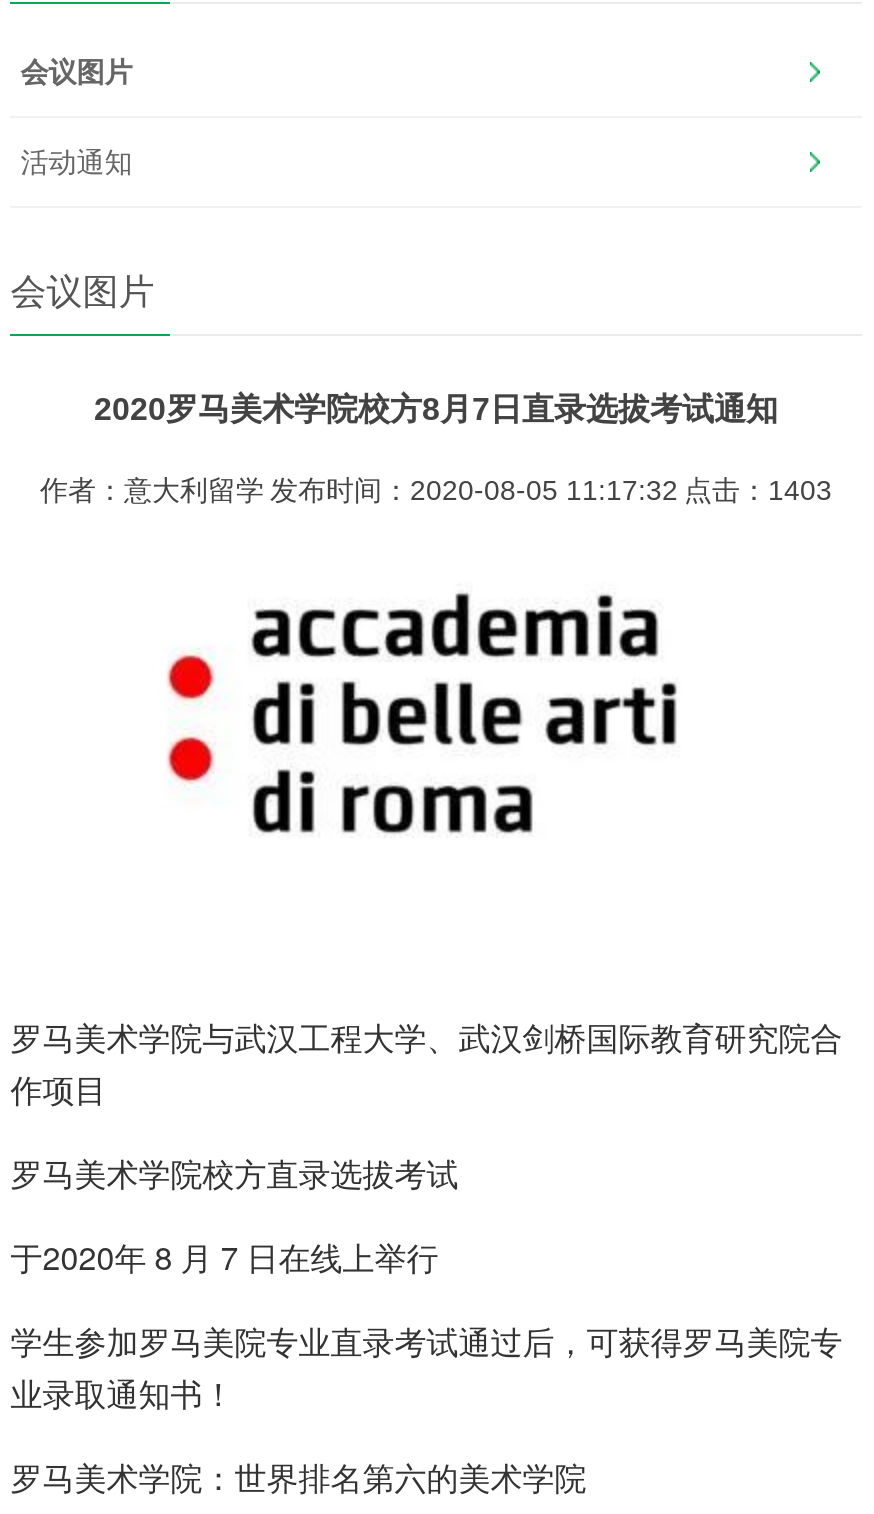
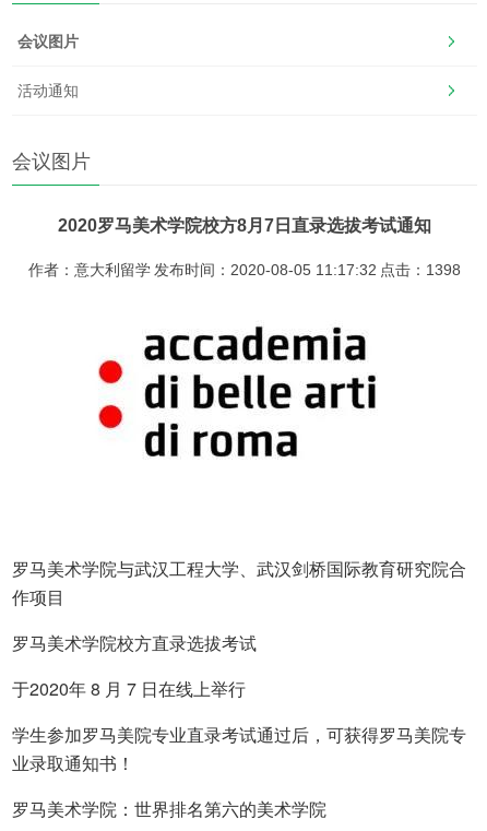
[40,474,832,506] 作者：意大利留学 发布时间：2020-08-05 11:17:32 点击：1403 -> [28,261,461,278] 作者：意大利留学 发布时间：2020-08-05 11:17:32 点击：1398

